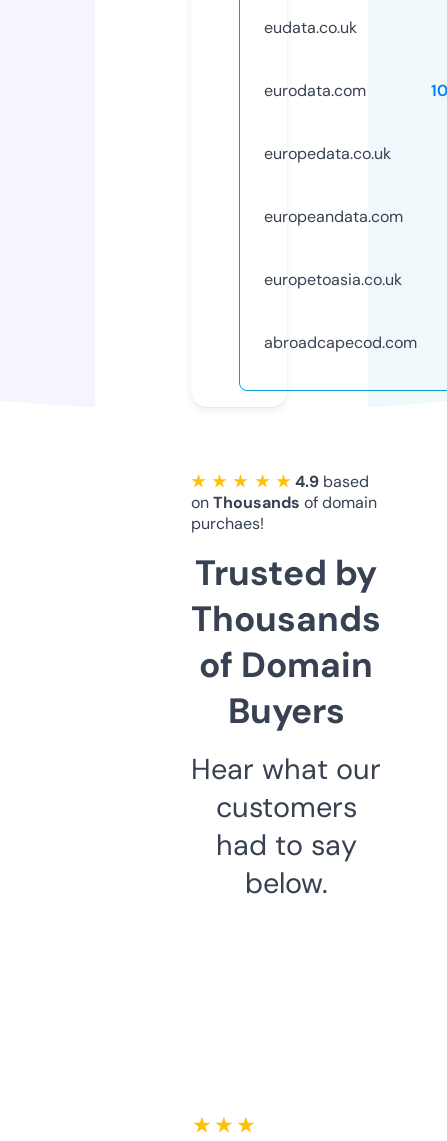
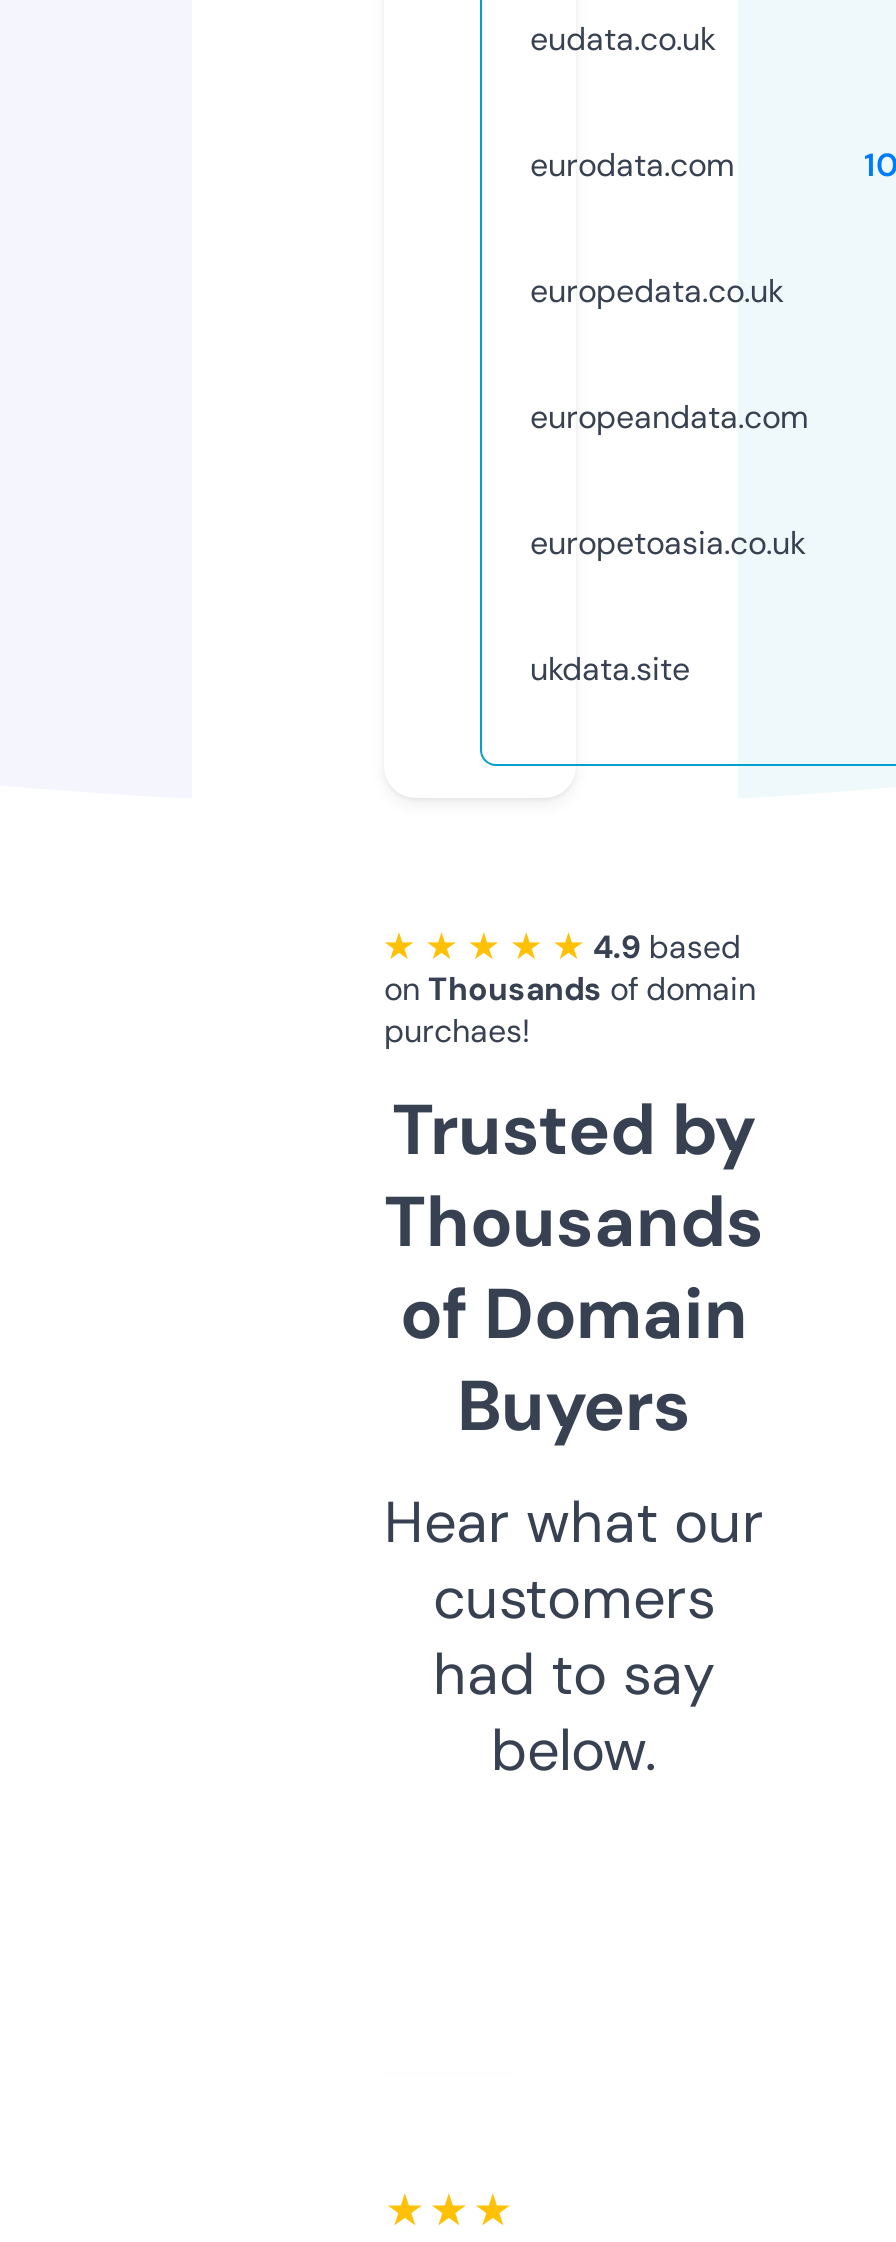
[264,332,417,353] abroadcapecod.com -> [530,648,690,690] ukdata.site

